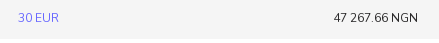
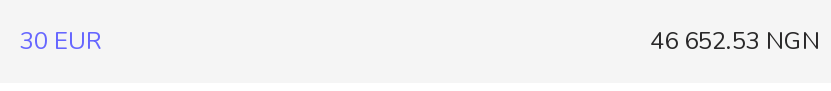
[333,10,418,26] 47 267.66 NGN -> [650,25,820,57] 46 652.53 NGN

